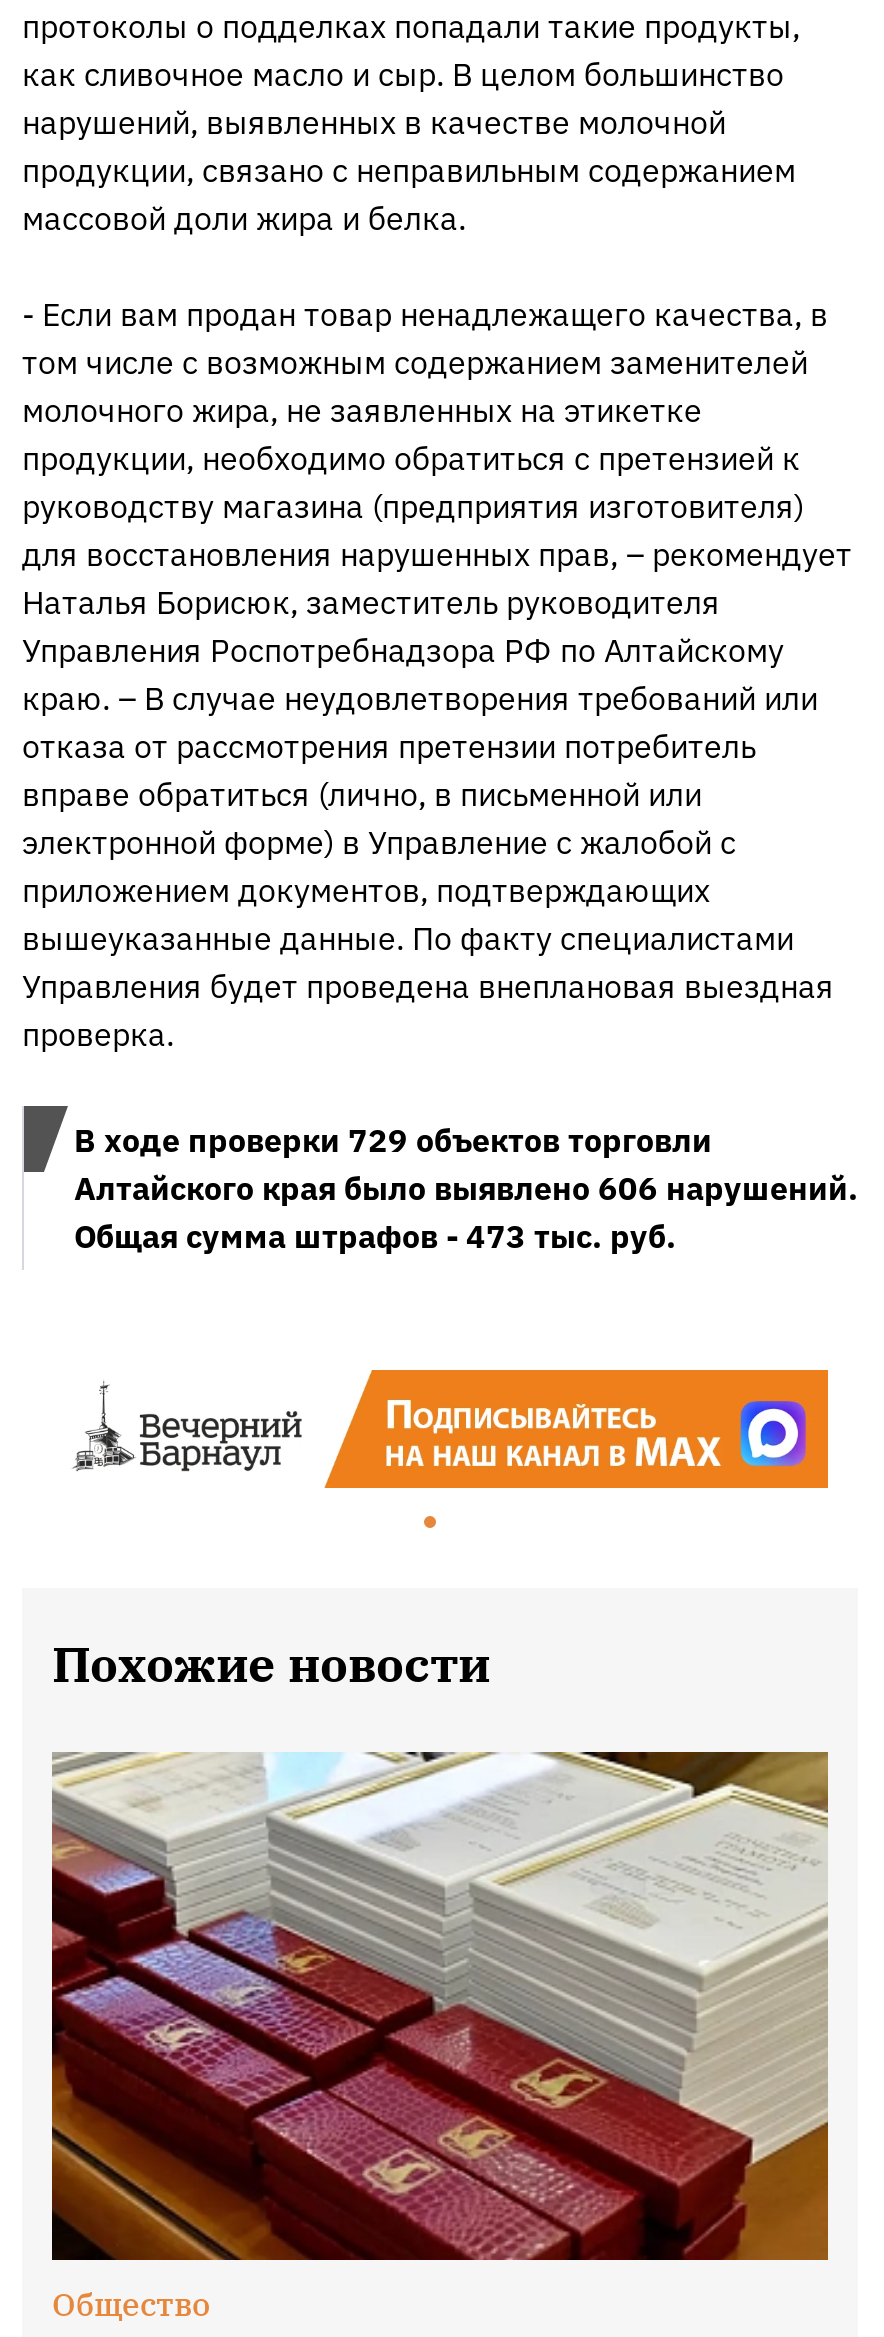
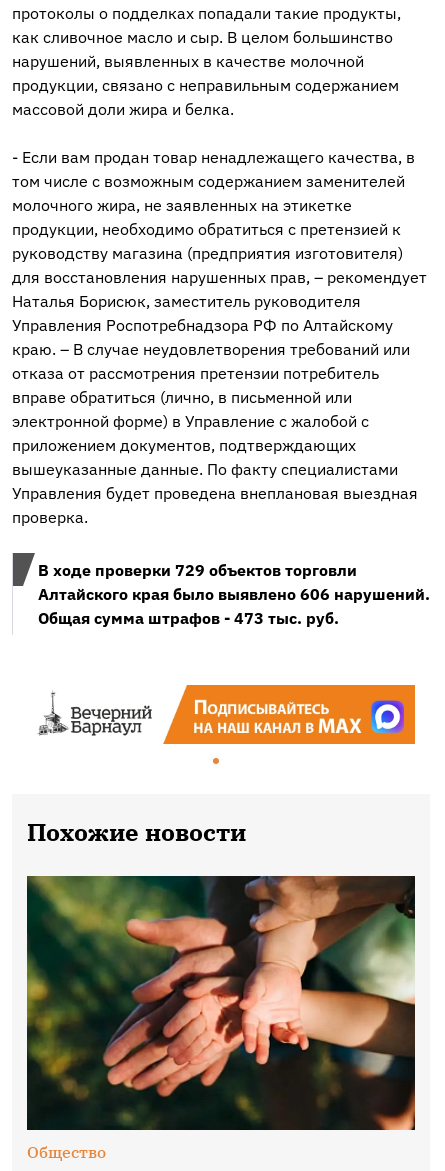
[50,1750,830,2262] [image] -> [26,875,416,1131] [image]

